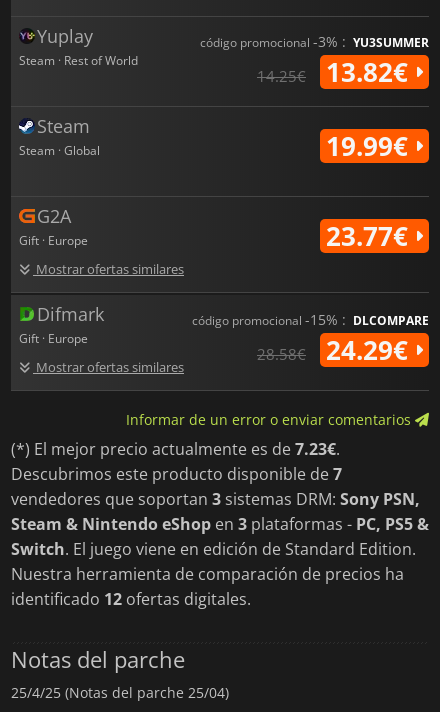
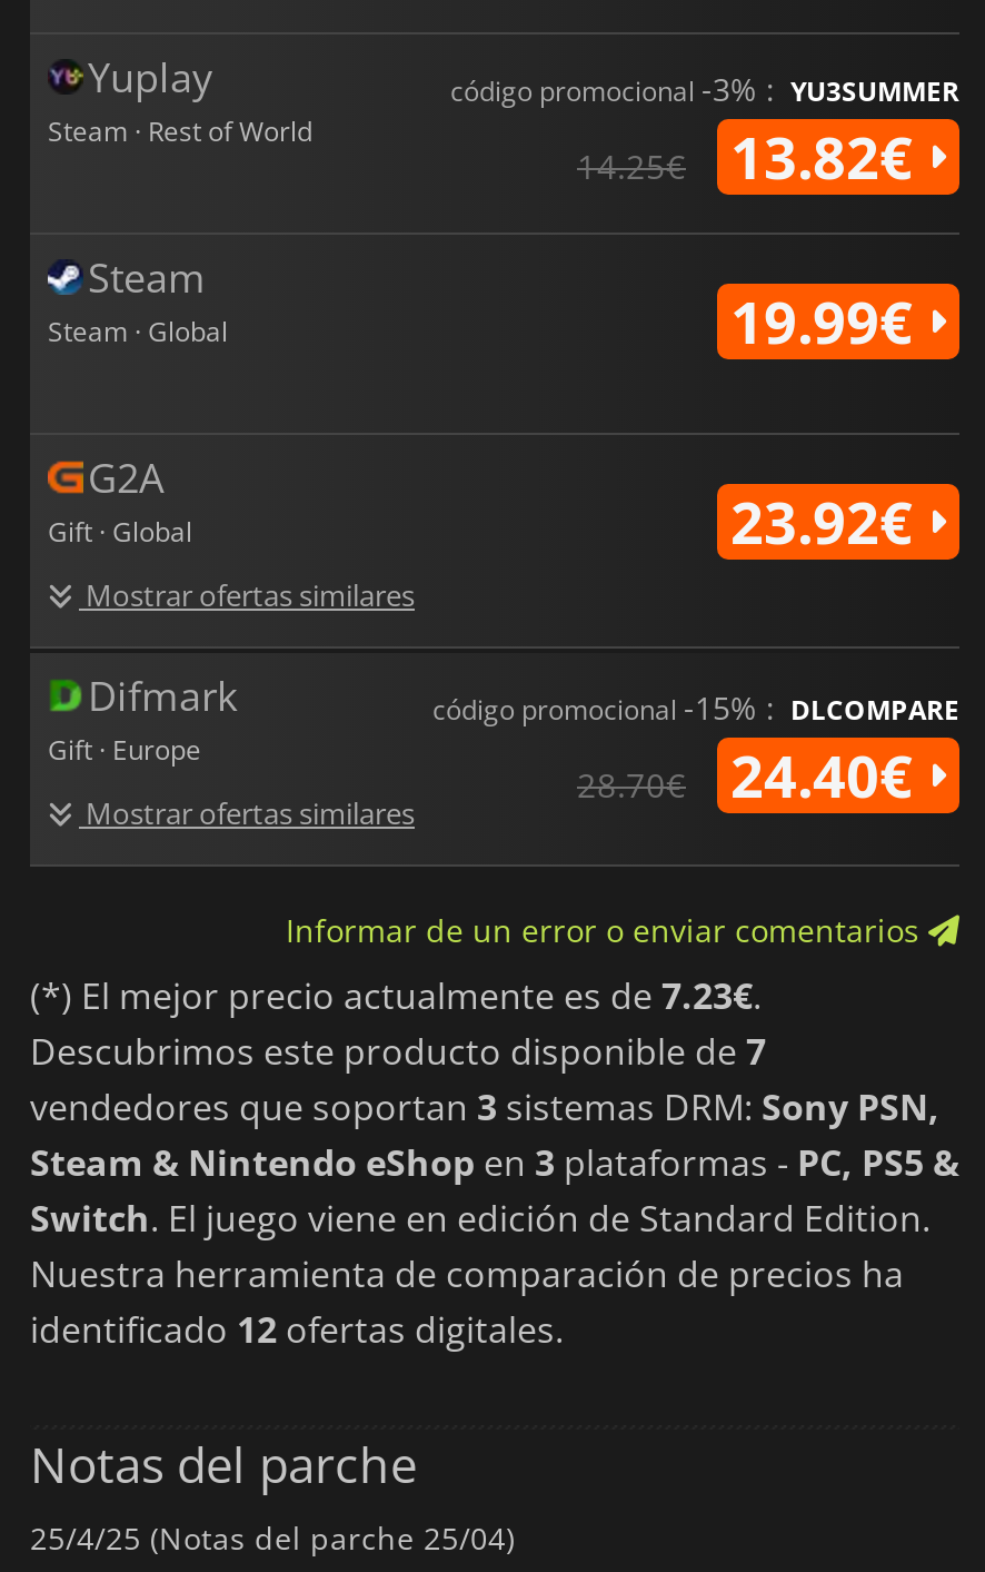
[326,218,415,254] 23.77€ -> [730,481,928,561] 23.92€
[19,232,88,249] Gift · Europe -> [48,512,192,550] Gift · Global
[326,332,415,368] 24.29€ -> [730,734,928,815] 24.40€
[257,344,306,364] 28.58€ -> [577,761,686,806] 28.70€

